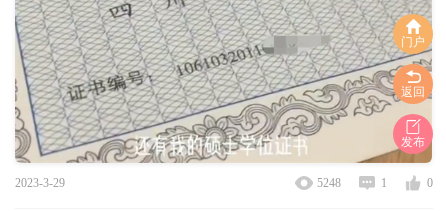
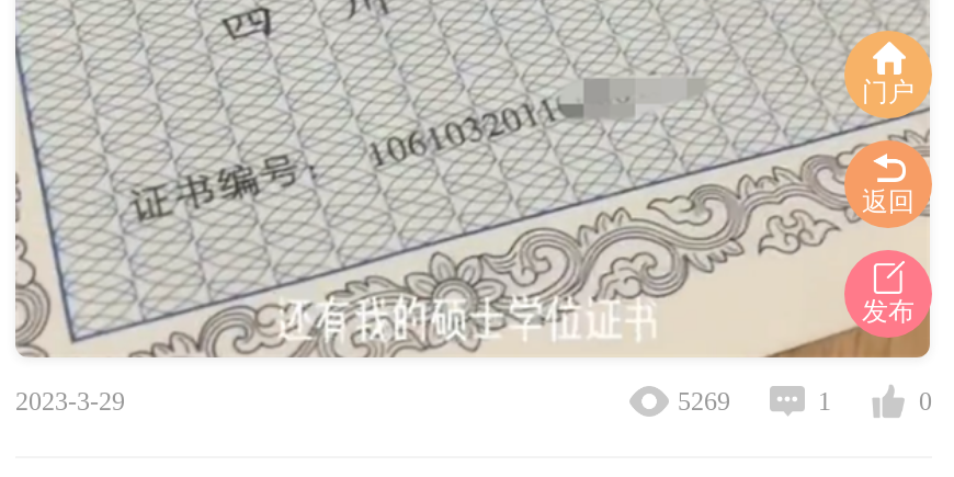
[317,176,341,190] 5248 -> [678,385,730,416] 5269

